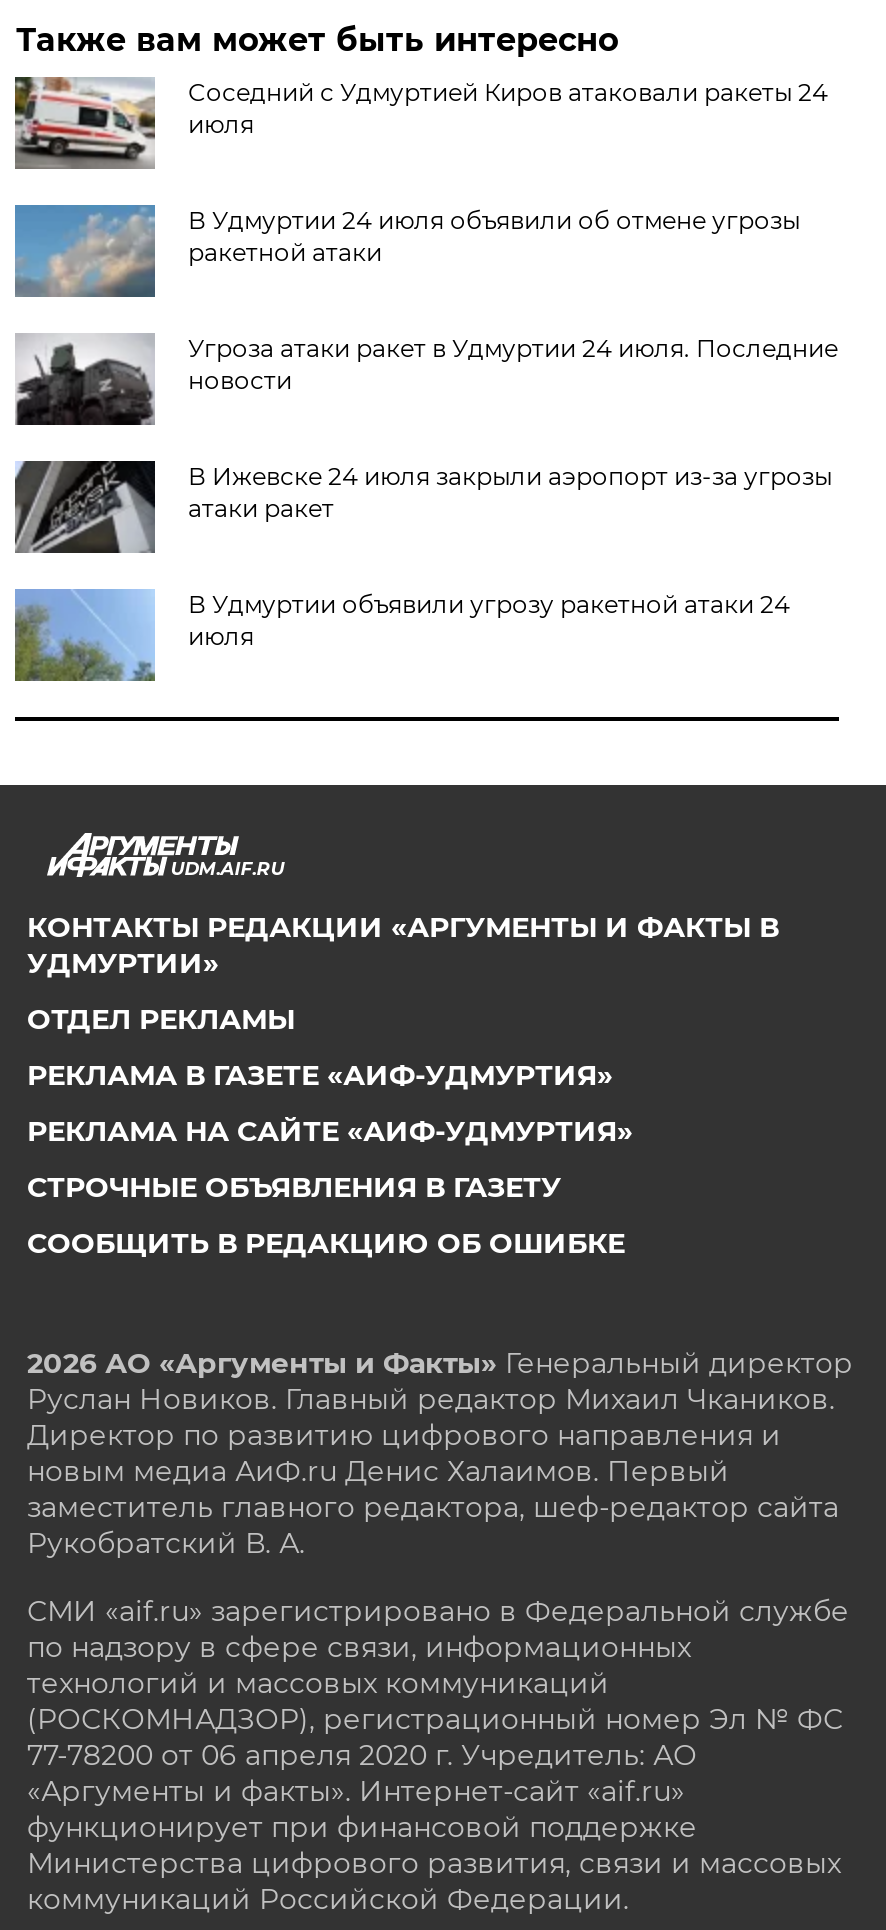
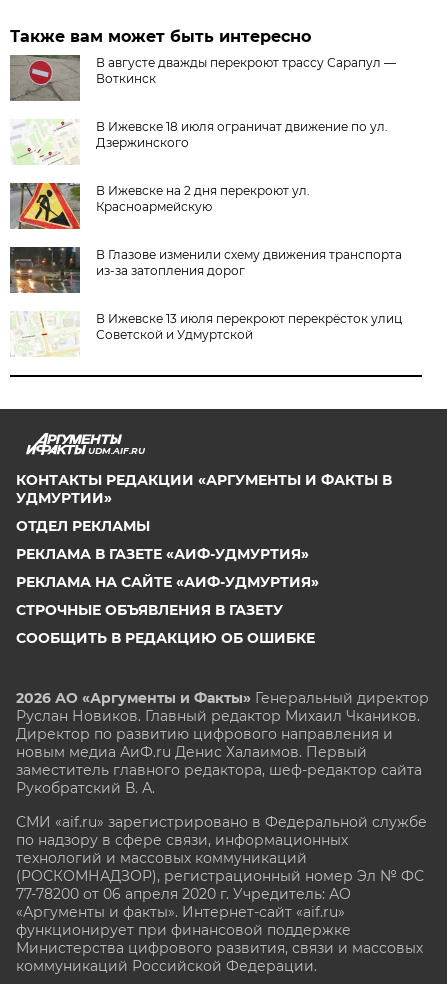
[13,75,828,165] [image] | Соседний с Удмуртией Киров атаковали ракеты 24 | июля -> [9,54,396,100] [image] | В августе дважды перекроют трассу Сарапул — | Воткинск
[13,203,800,299] [image] | В Удмуртии 24 июля объявили об отмене угрозы | ракетной атаки -> [10,119,388,165] [image] | В Ижевске 18 июля ограничат движение по ул. | Дзержинского
[17,333,838,427] [image] | Угроза атаки ракет в Удмуртии 24 июля. Последние | новости -> [10,182,310,230] [image] | В Ижевске на 2 дня перекроют ул. | Красноармейскую
[15,459,832,555] [image] | В Ижевске 24 июля закрыли аэропорт из-за угрозы | атаки ракет -> [9,246,402,294] [image] | В Глазове изменили схему движения транспорта | из-за затопления дорог
[13,587,790,683] [image] | В Удмуртии объявили угрозу ракетной атаки 24 | июля -> [10,311,402,357] [image] | В Ижевске 13 июля перекроют перекрёсток улиц | Советской и Удмуртской

